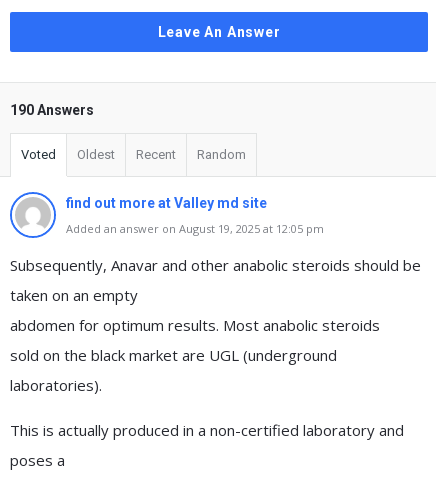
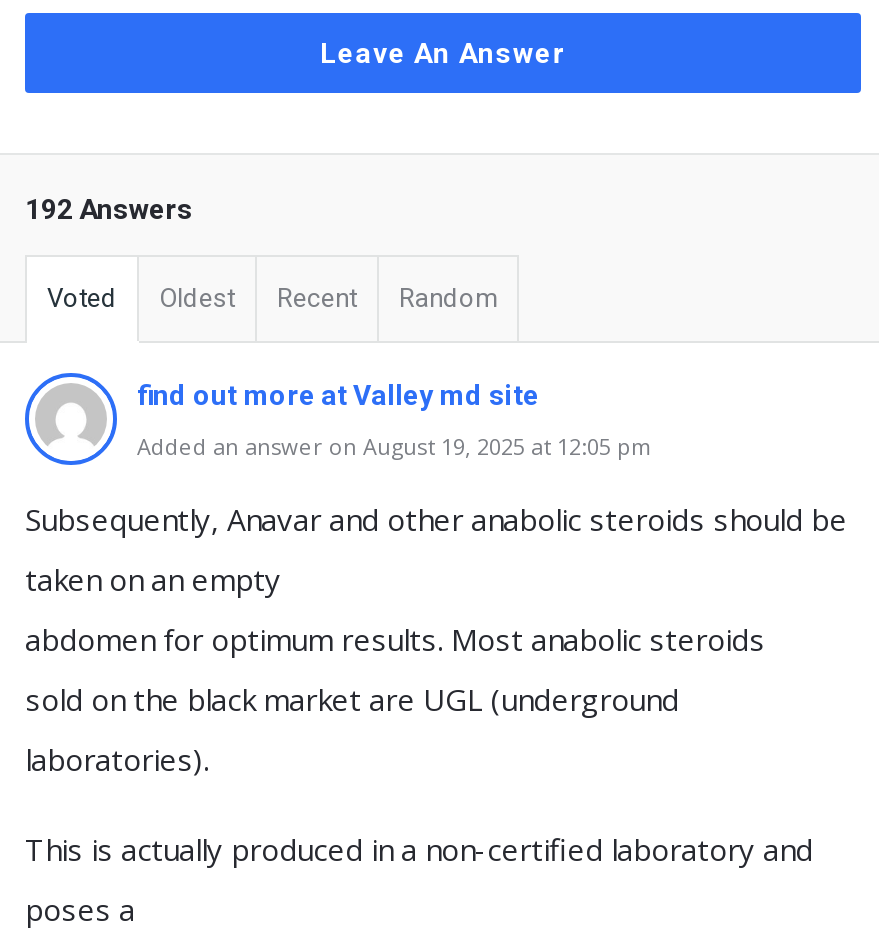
[10,102,94,118] 190 Answers -> [25,193,193,225] 192 Answers

